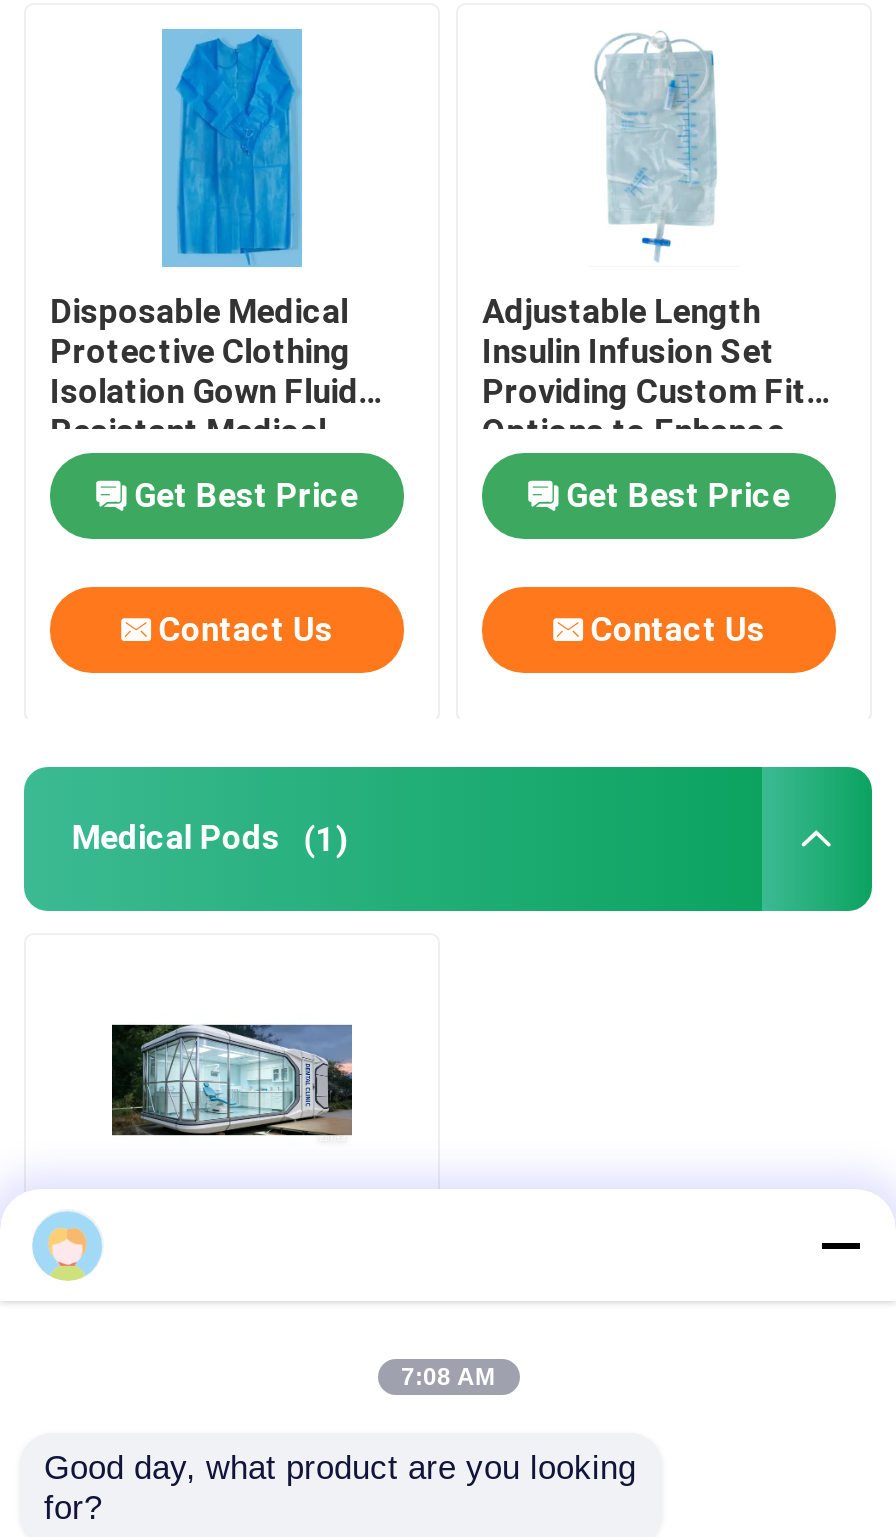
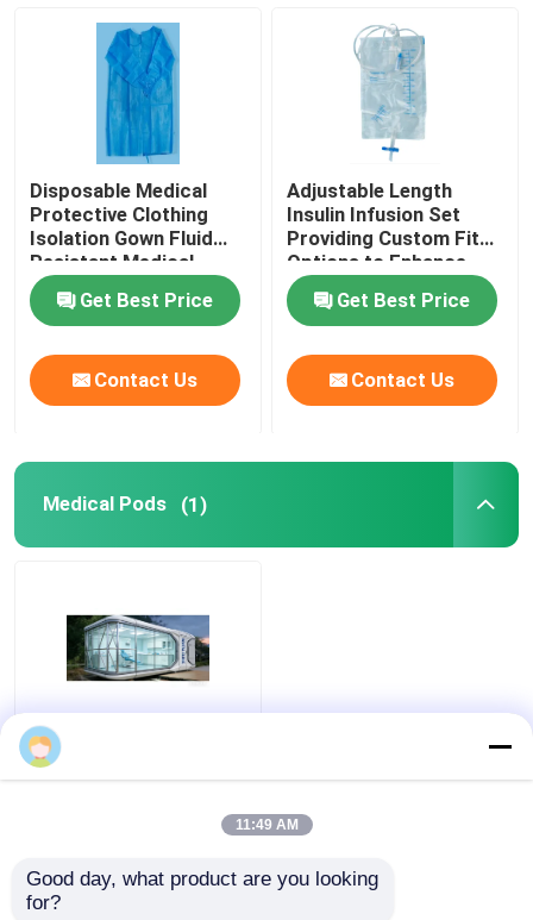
[401,1363,495,1391] 7:08 AM -> [235,816,298,833] 11:49 AM

